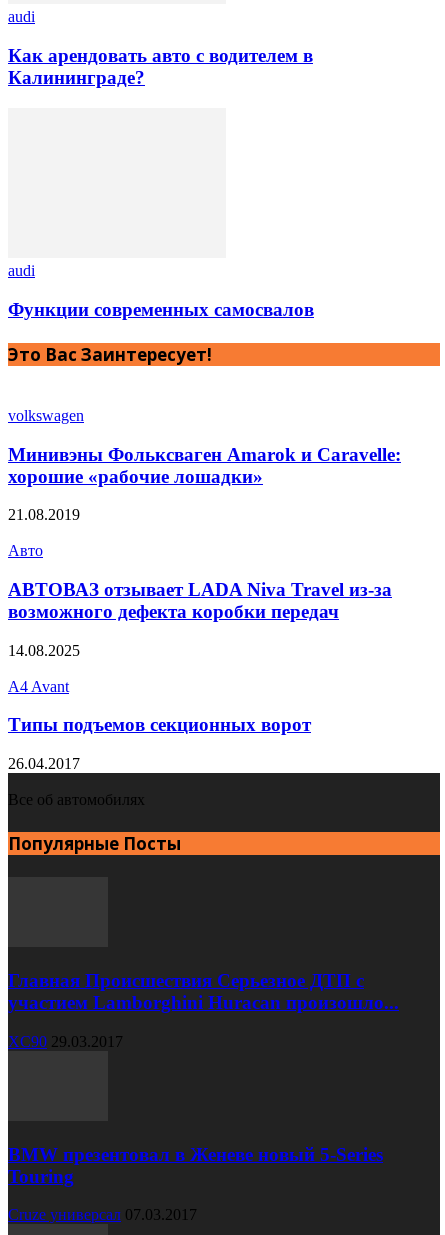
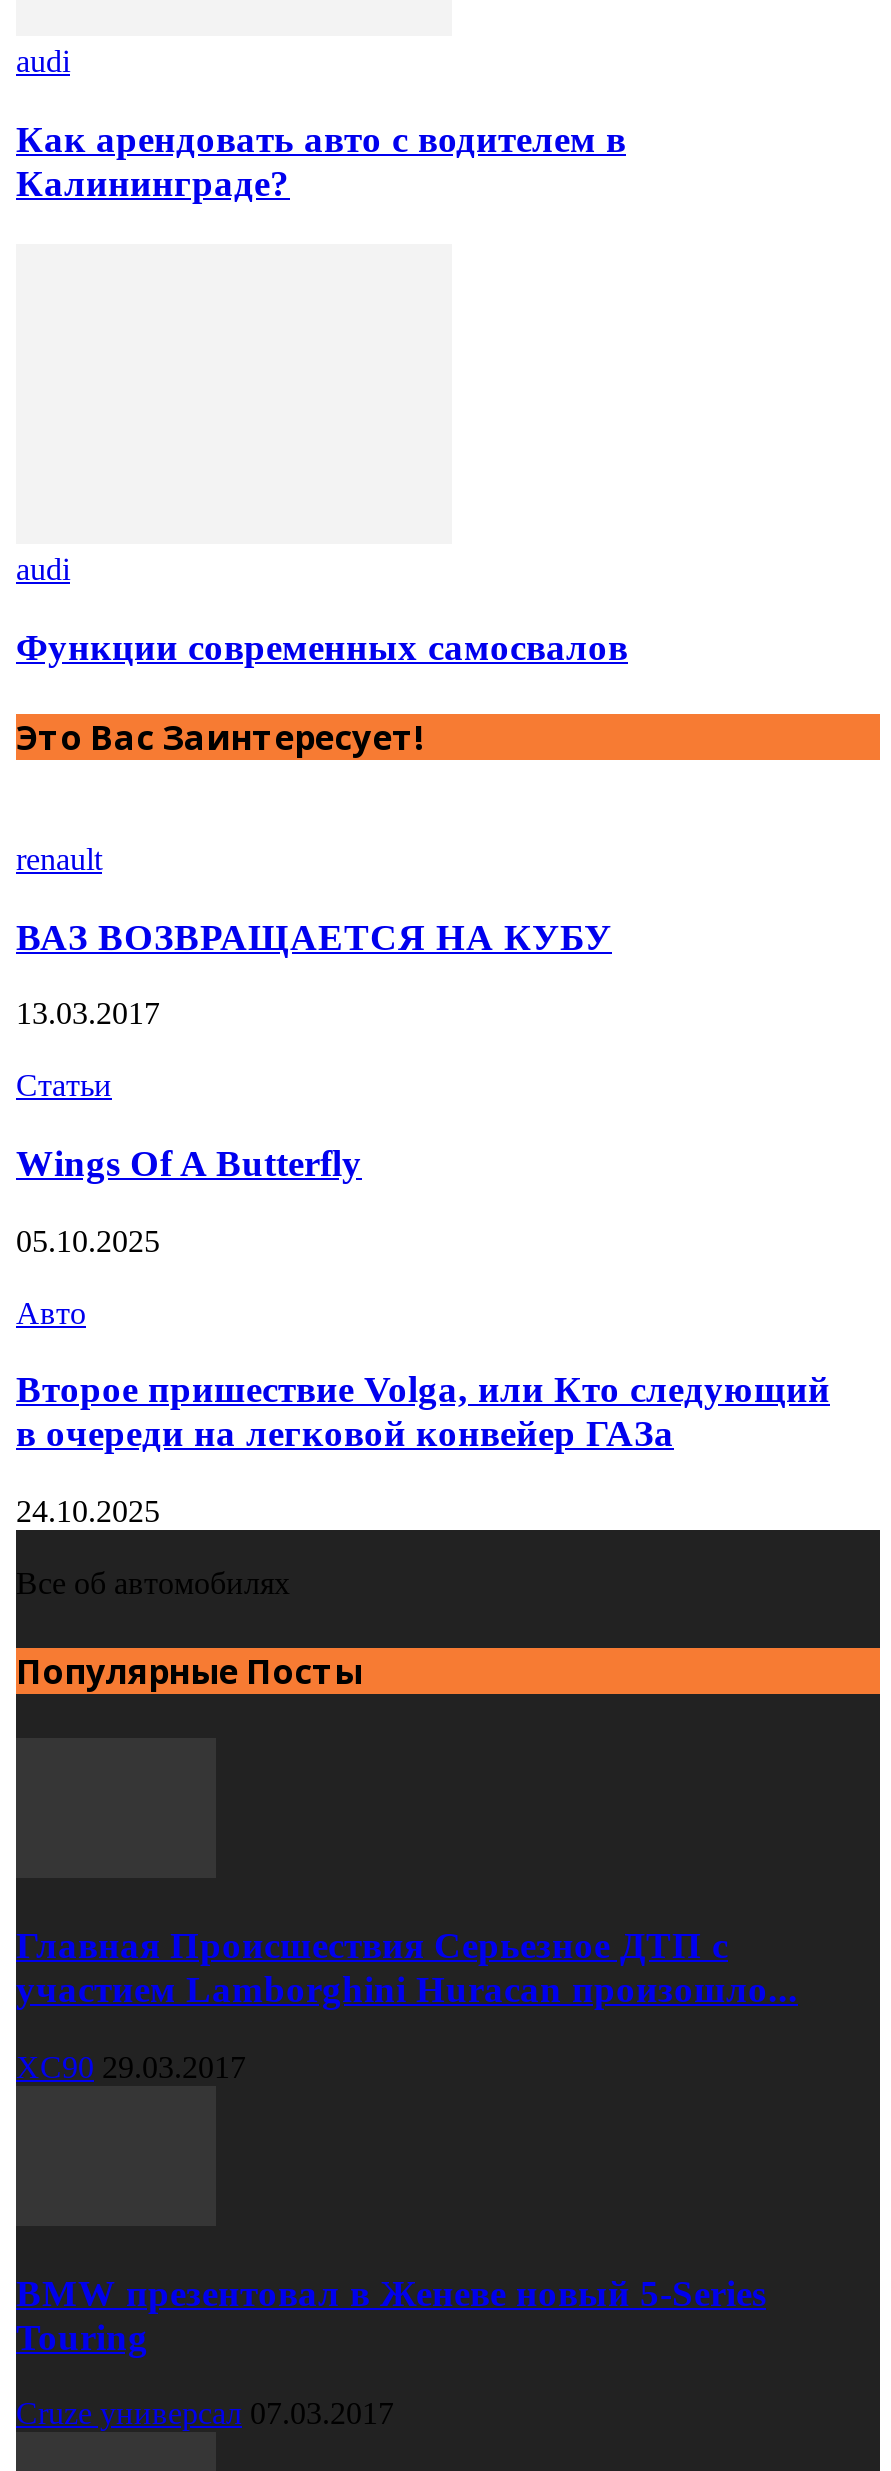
[8,407,401,523] volkswagen | Минивэны Фольксваген Amarok и Caravelle: | хорошие «рабочие лошадки» | 21.08.2019 -> [16,842,612,1257] renault | ВАЗ ВОЗВРАЩАЕТСЯ НА КУБУ | 13.03.2017 | Статьи | Wings Of A Butterfly | 05.10.2025
moved [8,542,43,559] -> [16,1295,86,1329]: Авто
[8,579,392,772] АВТОВАЗ отзывает LADA Niva Travel из-за | возможного дефекта коробки передач | 14.08.2025 | A4 Avant | Типы подъемов секционных ворот | 26.04.2017 -> [16,1369,830,1528] Второе пришествие Volga, или Кто следующий | в очереди на легковой конвейер ГАЗа | 24.10.2025

